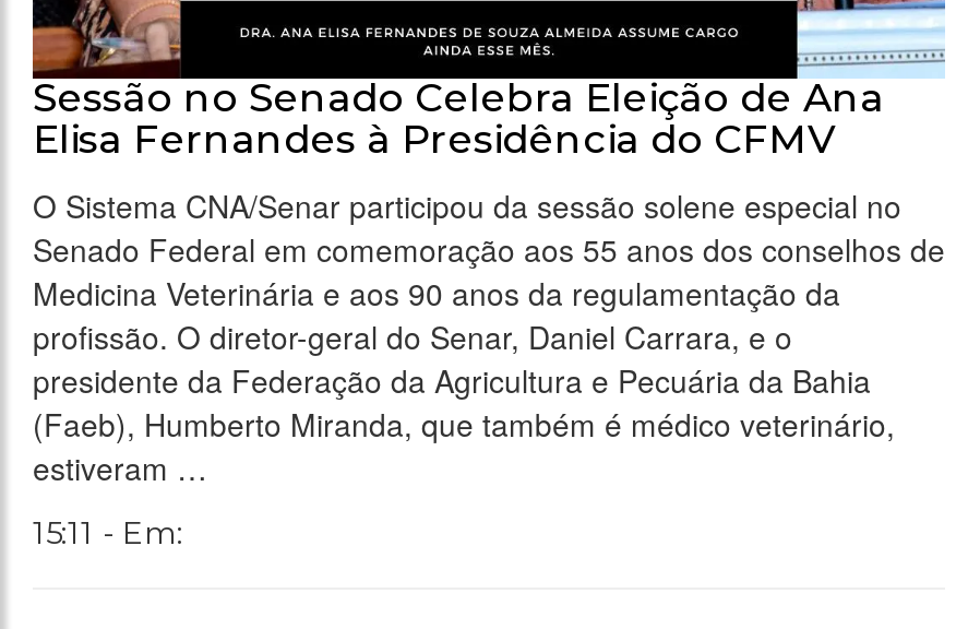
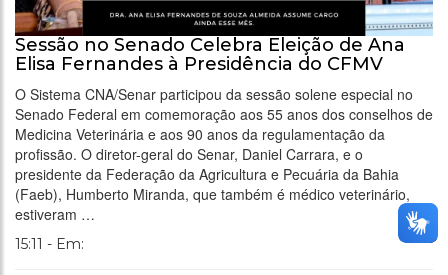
none -> [397,202,439,244] [image]

